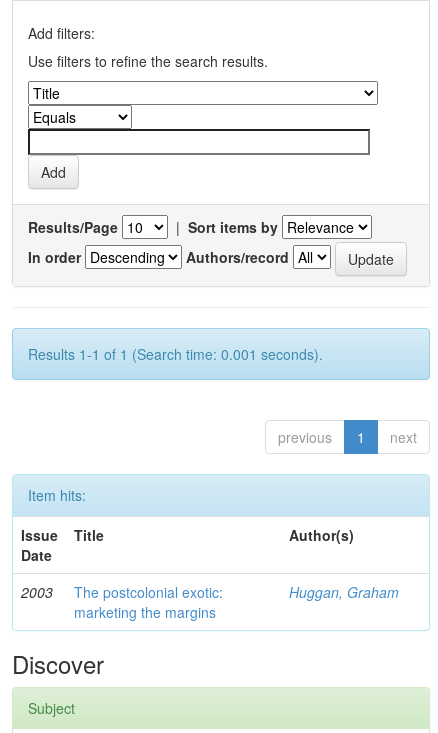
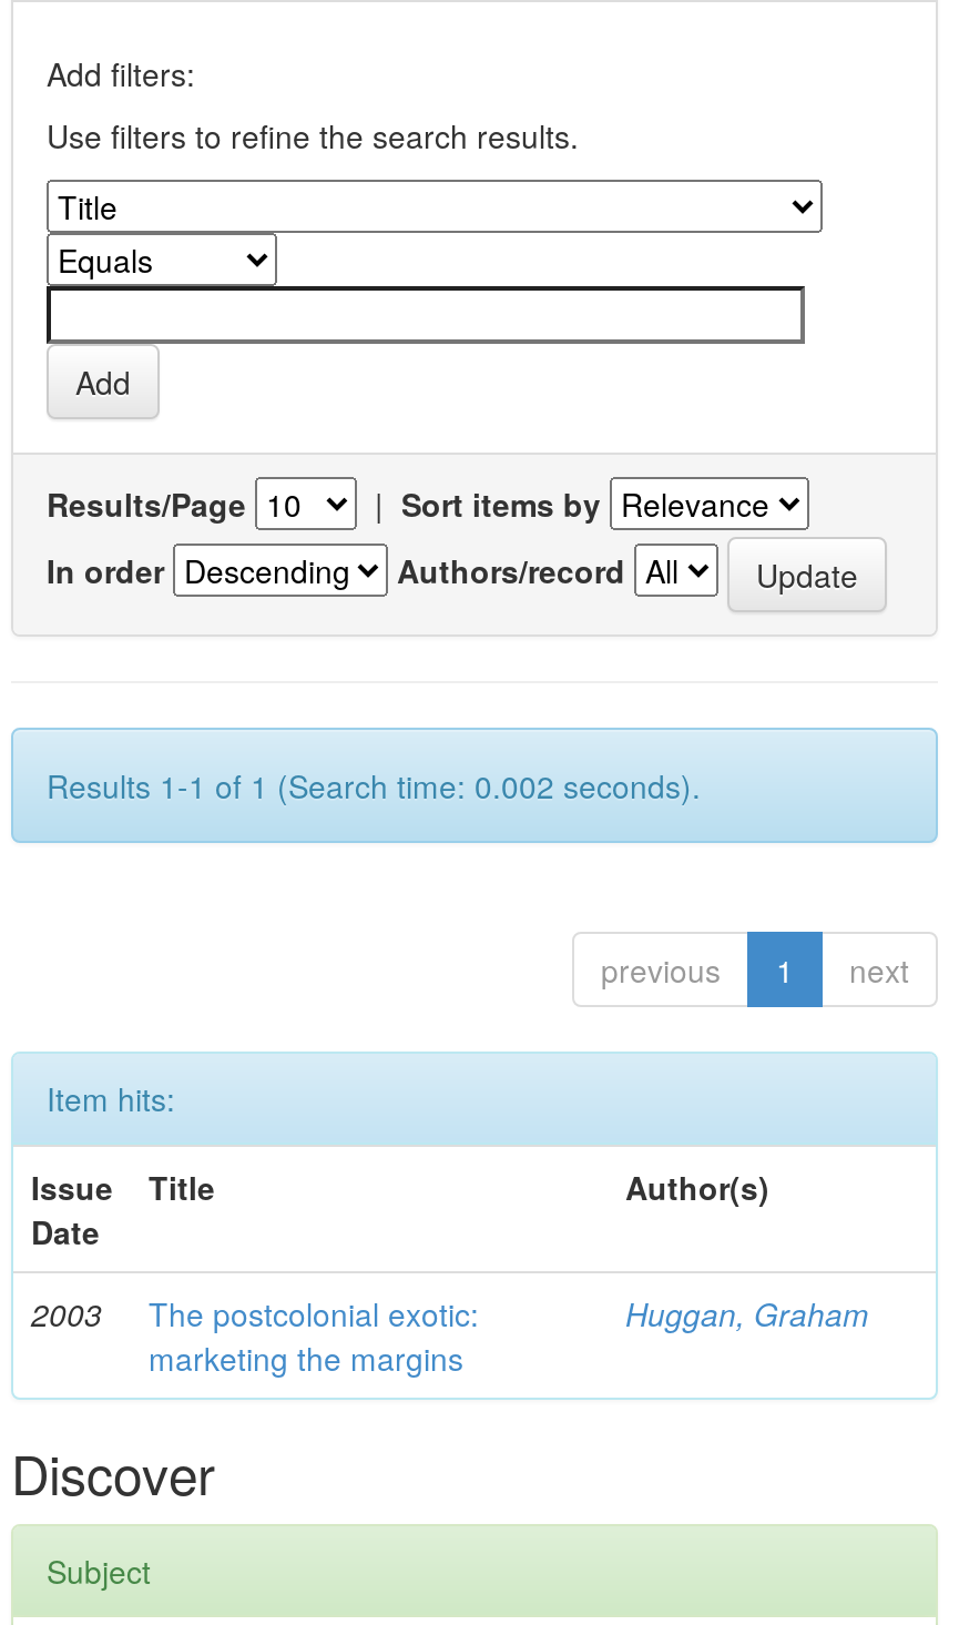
[28,344,323,364] Results 1-1 of 1 (Search time: 0.001 seconds). -> [47,763,701,808] Results 1-1 of 1 (Search time: 0.002 seconds).

